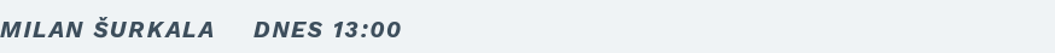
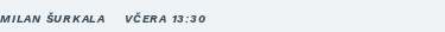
[0,16,402,42] MILAN ŠURKALA DNES 13:00 -> [0,11,206,24] MILAN ŠURKALA VČERA 13:30

